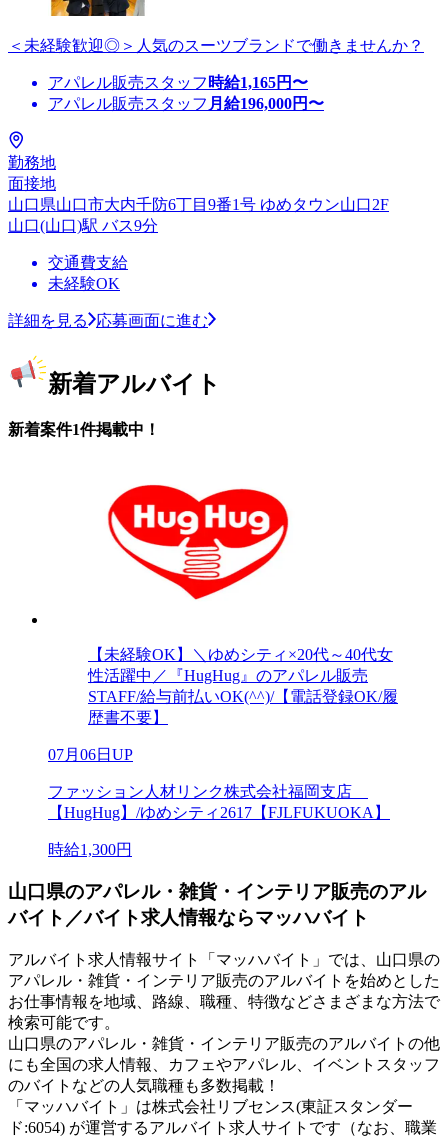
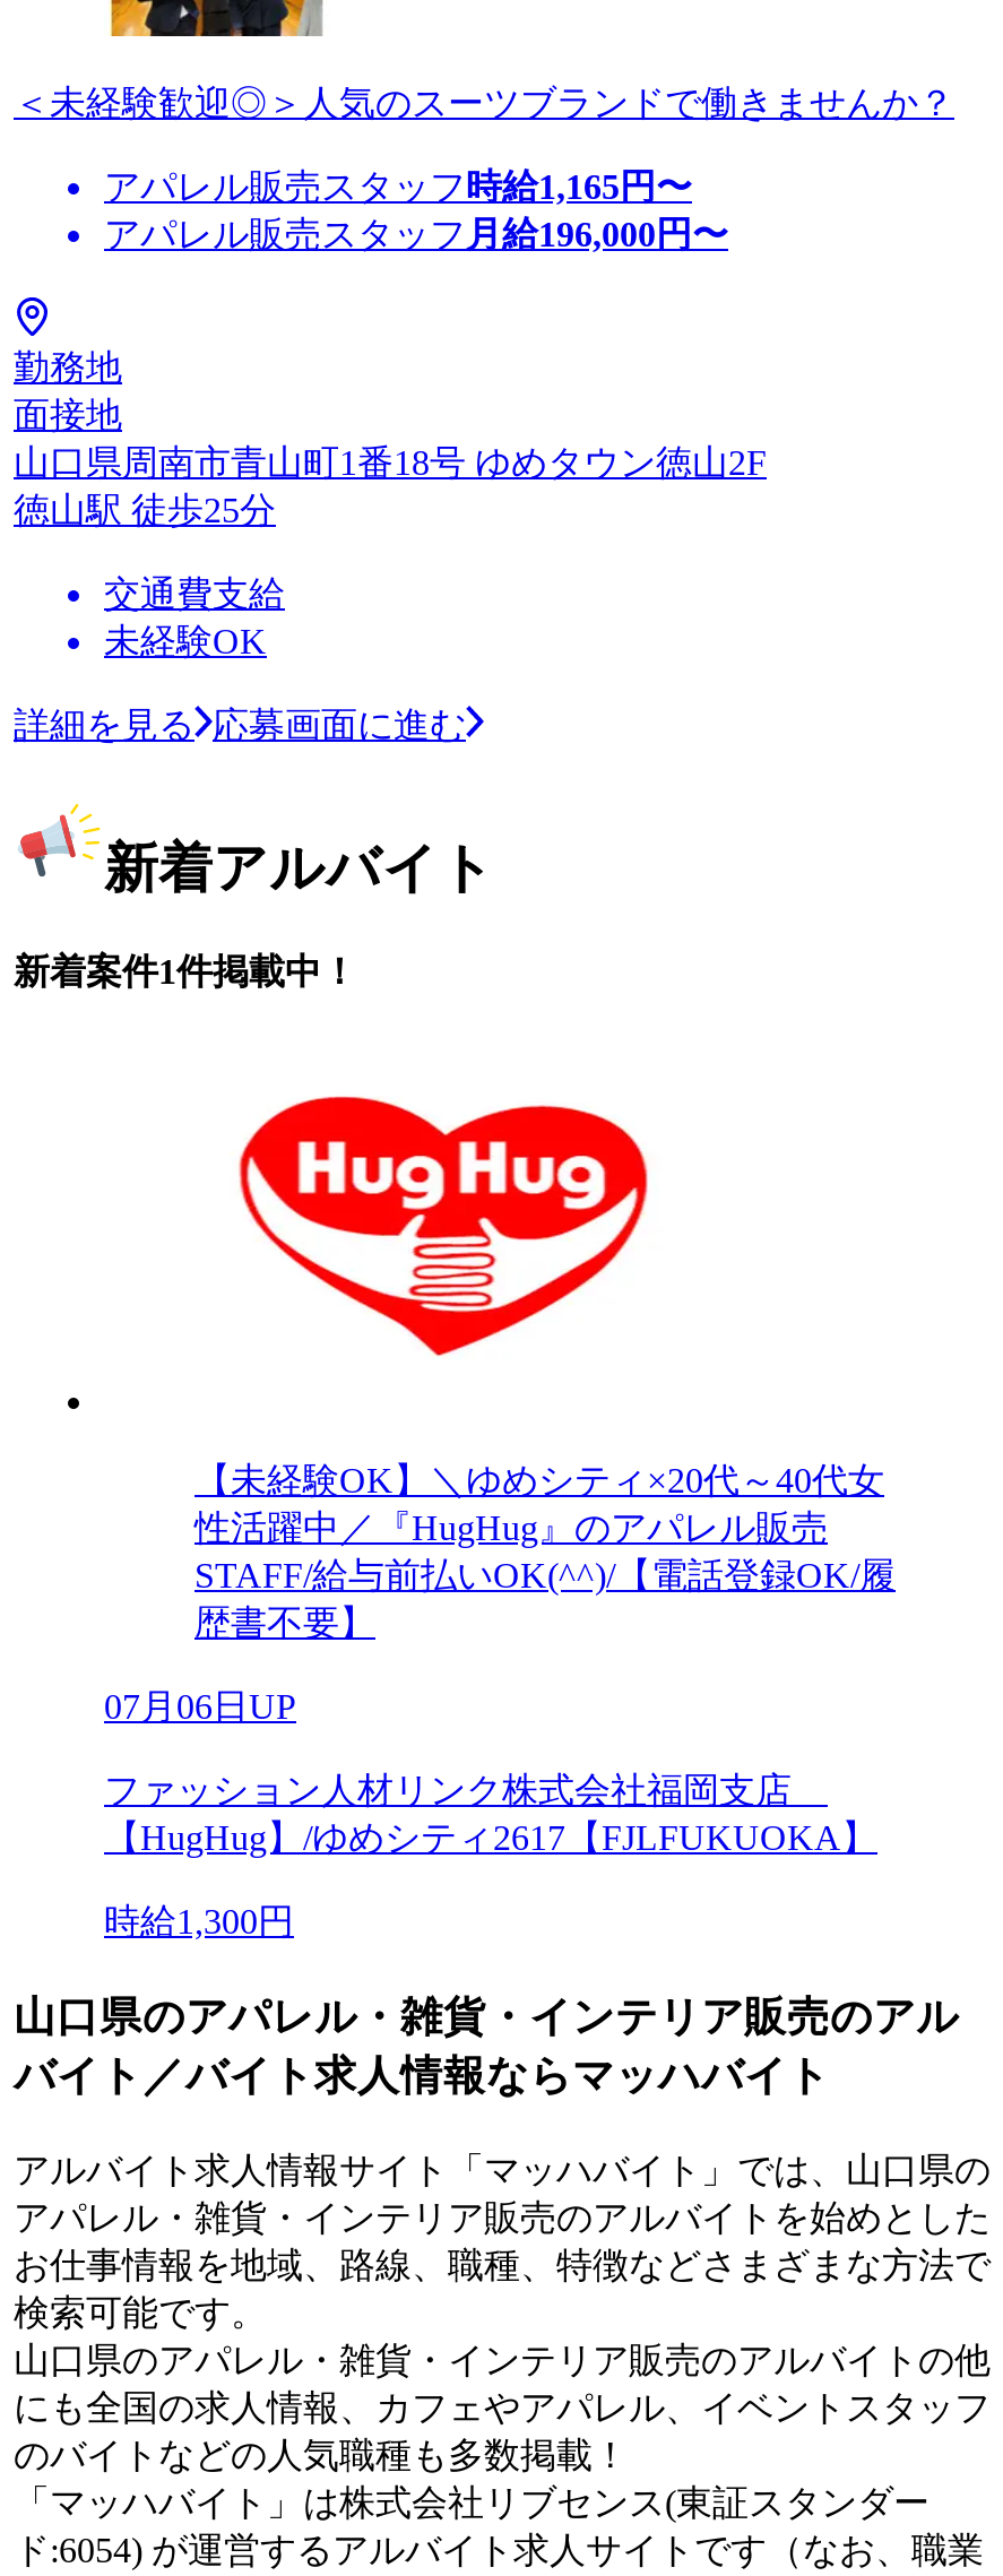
[8,196,389,234] 山口県山口市大内千防6丁目9番1号 ゆめタウン山口2F | 山口(山口)駅 バス9分 -> [14,443,767,529] 山口県周南市青山町1番18号 ゆめタウン徳山2F | 徳山駅 徒歩25分

